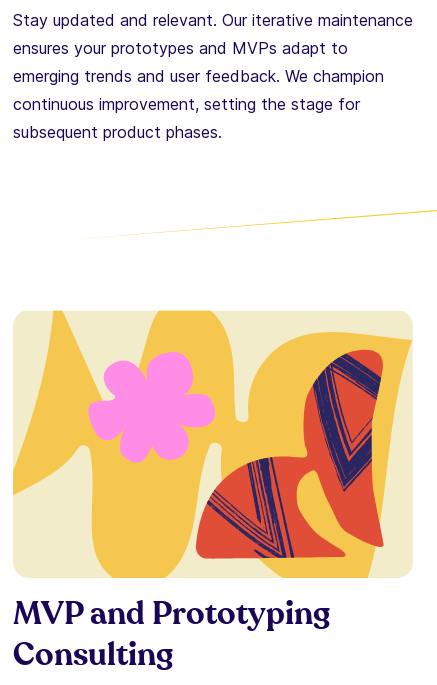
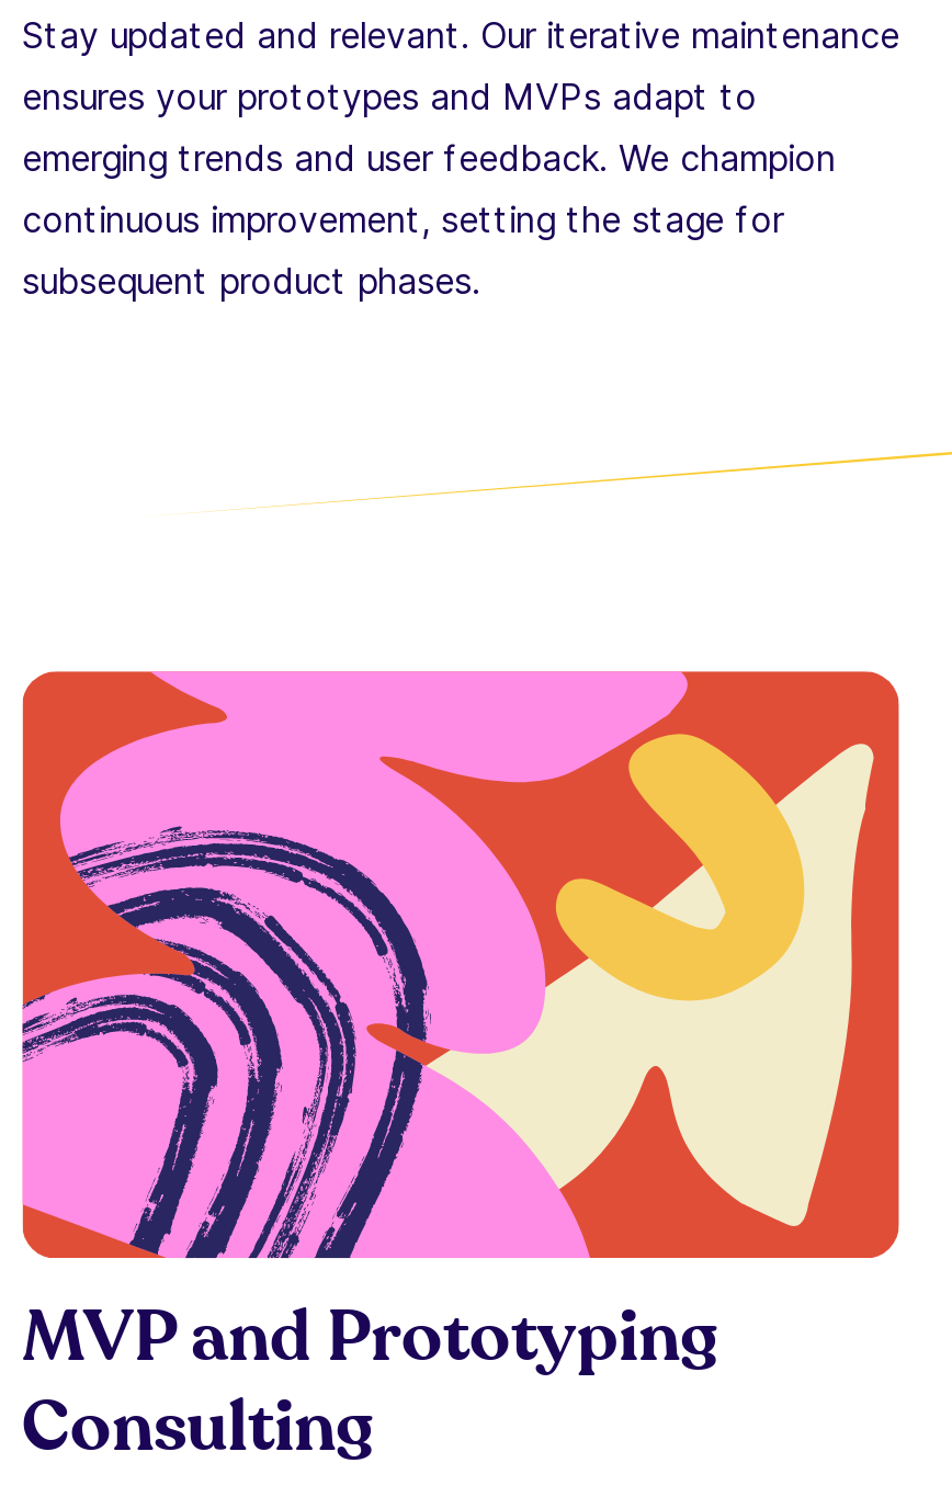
[12,310,413,579] [image] -> [20,669,902,1261] [image]

